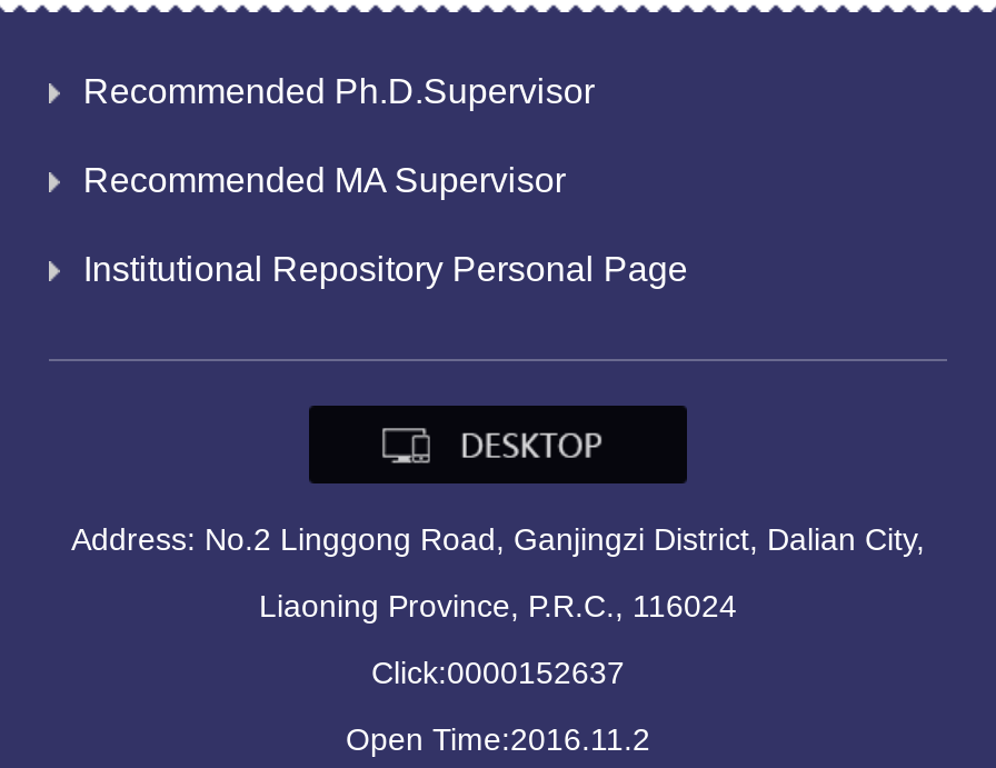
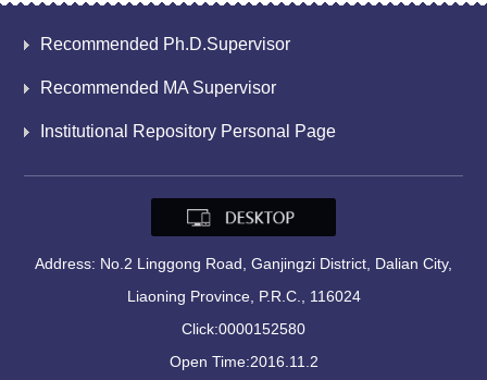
[371,656,625,691] Click:0000152637 -> [182,321,305,338] Click:0000152580

